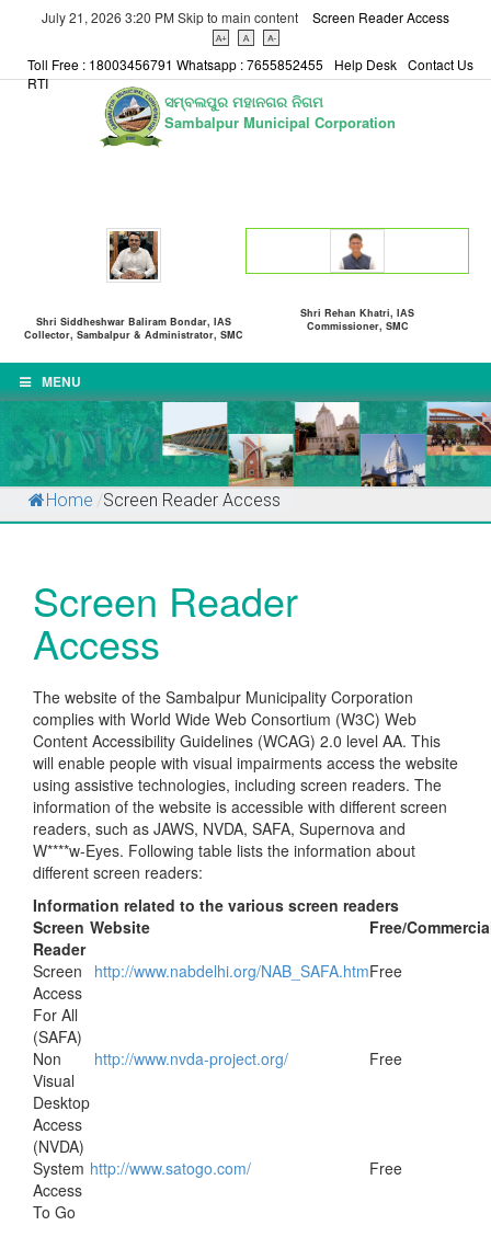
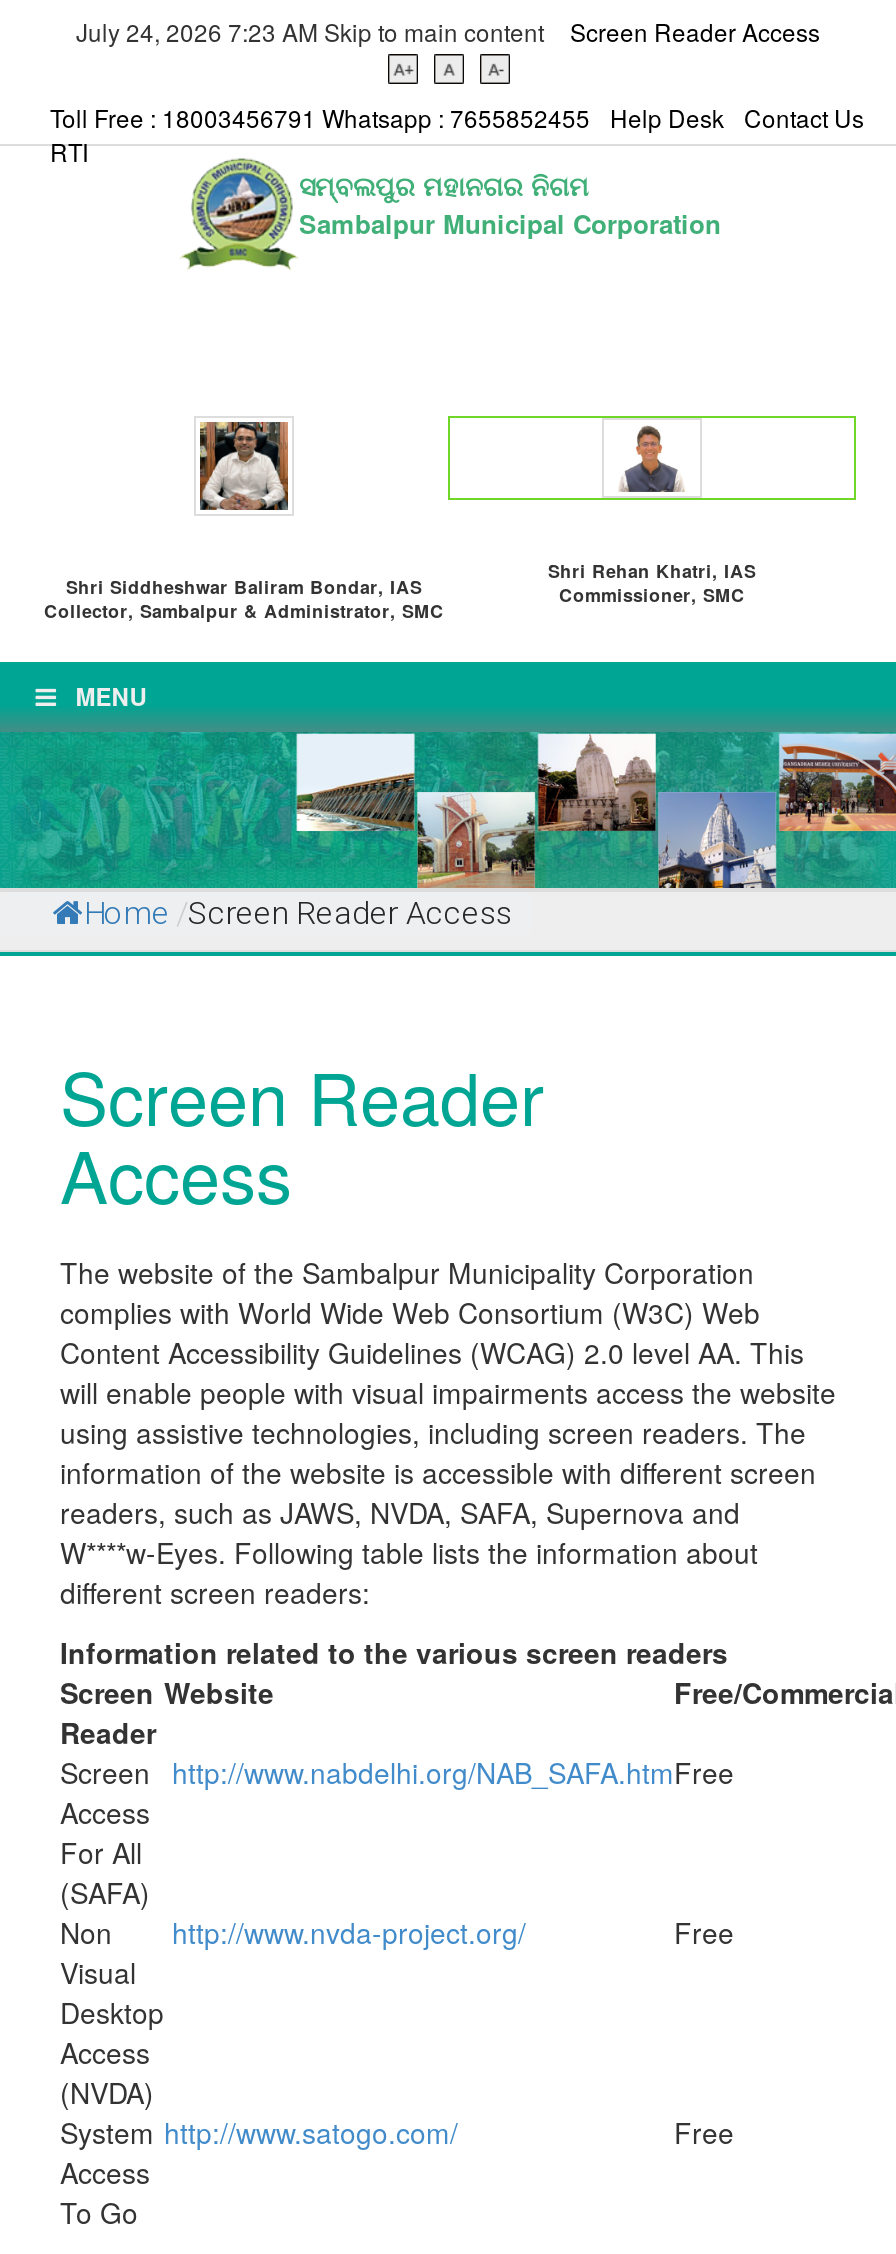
[42,8,298,26] July 21, 2026 3:20 PM Skip to main content -> [76,14,544,48] July 24, 2026 7:23 AM Skip to main content

